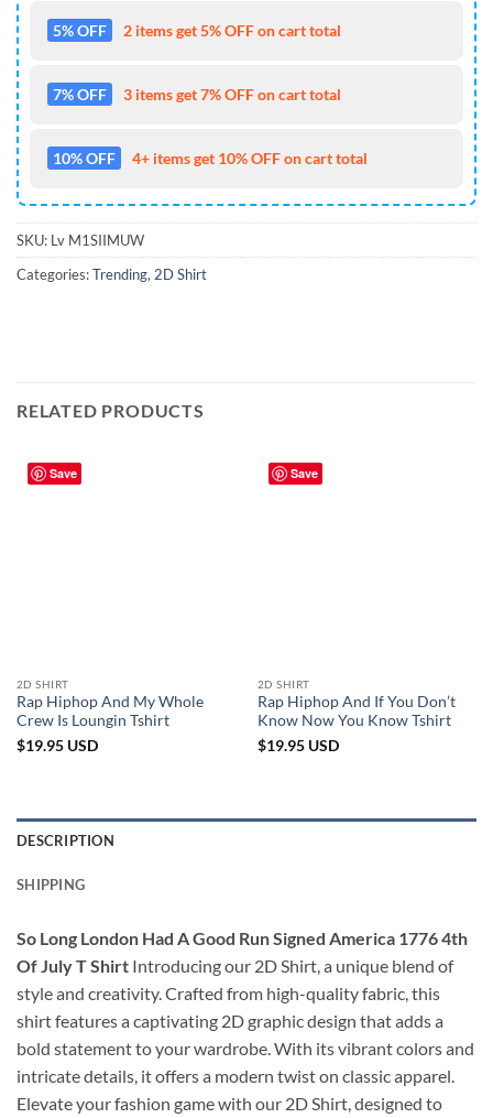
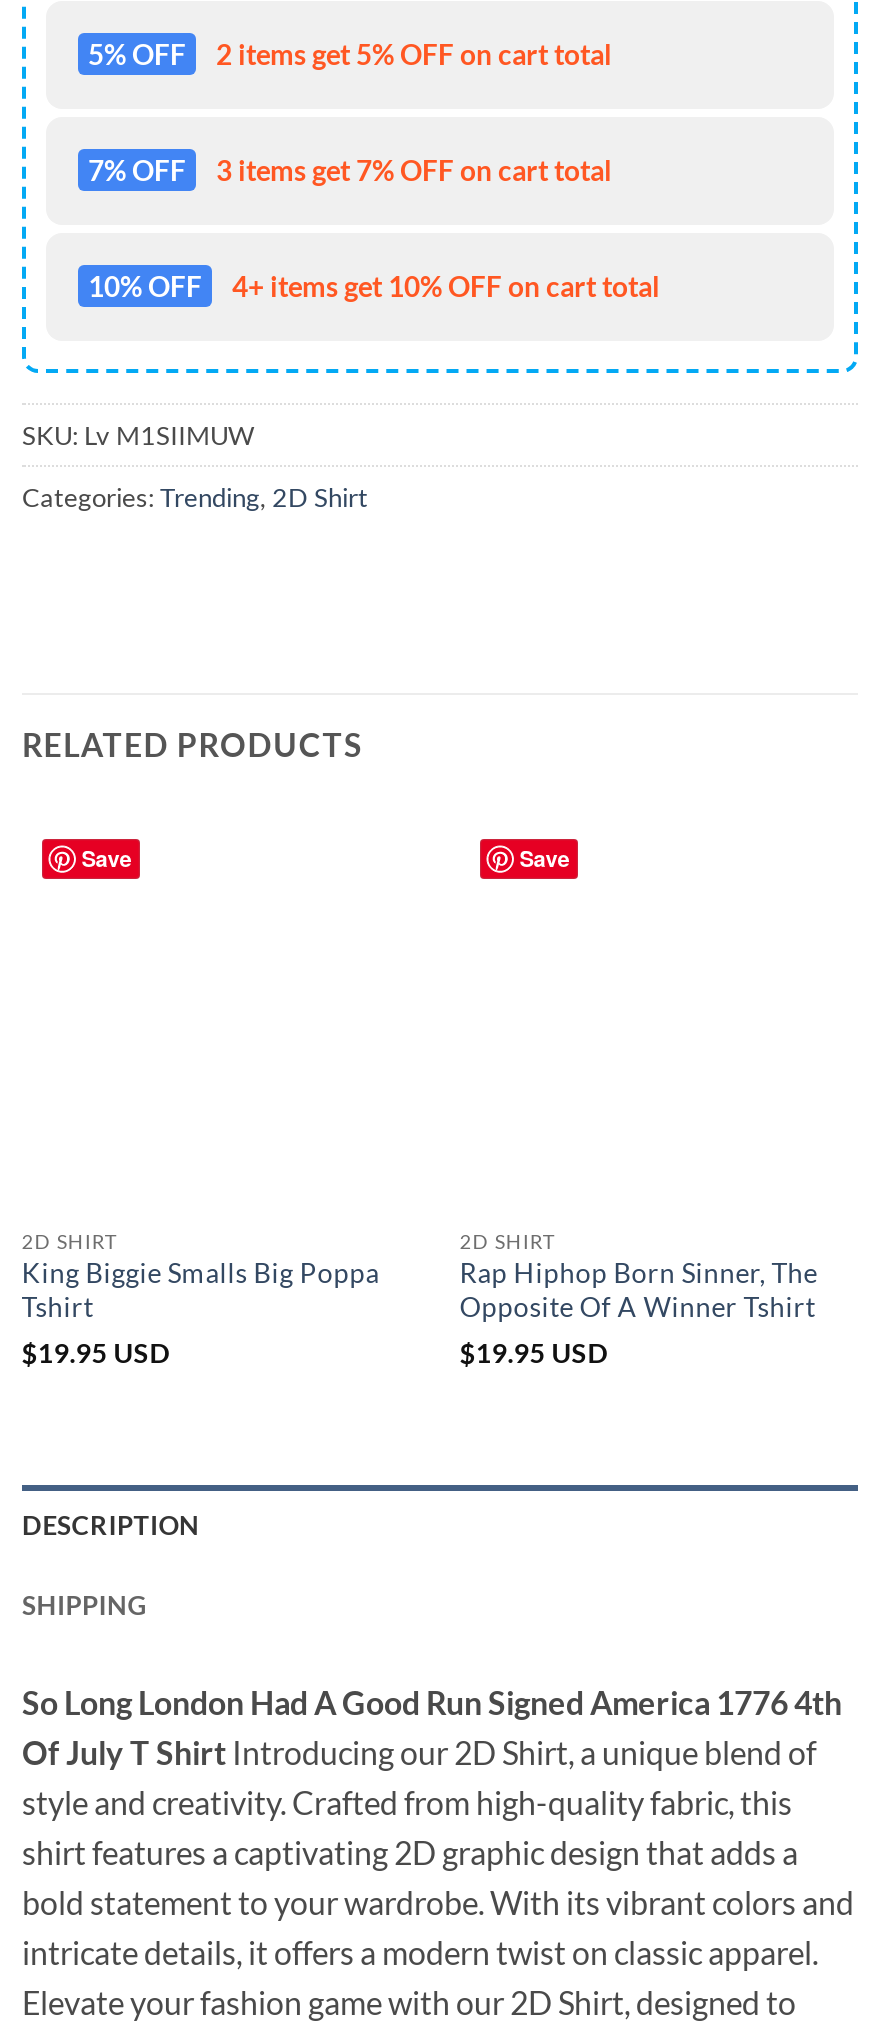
[16,693,203,730] Rap Hiphop And My Whole | Crew Is Loungin Tshirt -> [22,1258,380,1324] King Biggie Smalls Big Poppa | Tshirt
[257,693,455,730] Rap Hiphop And If You Don’t | Know Now You Know Tshirt -> [460,1258,818,1324] Rap Hiphop Born Sinner, The | Opposite Of A Winner Tshirt

